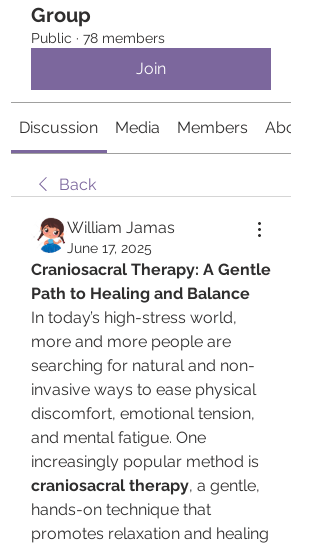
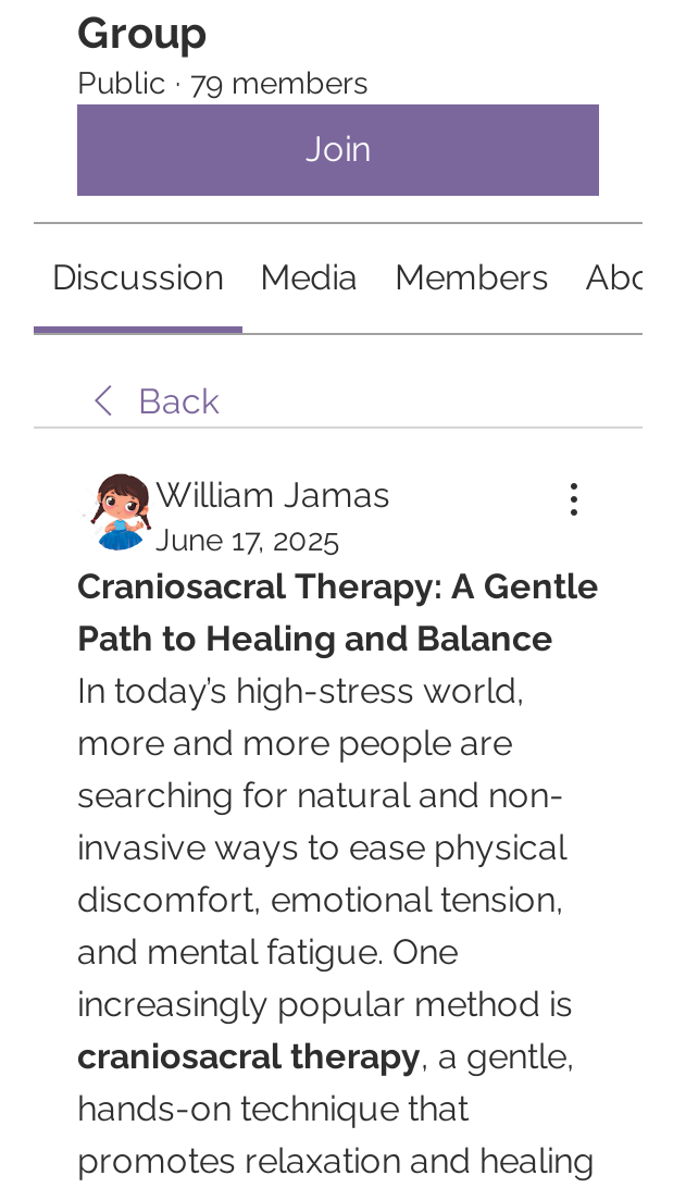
[31,30,165,46] Public · 78 members -> [77,65,369,100] Public · 79 members

